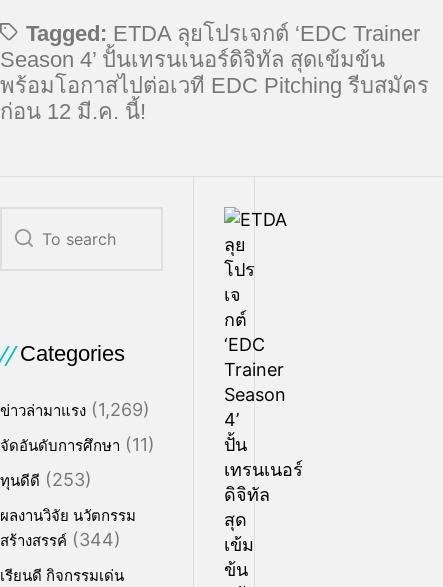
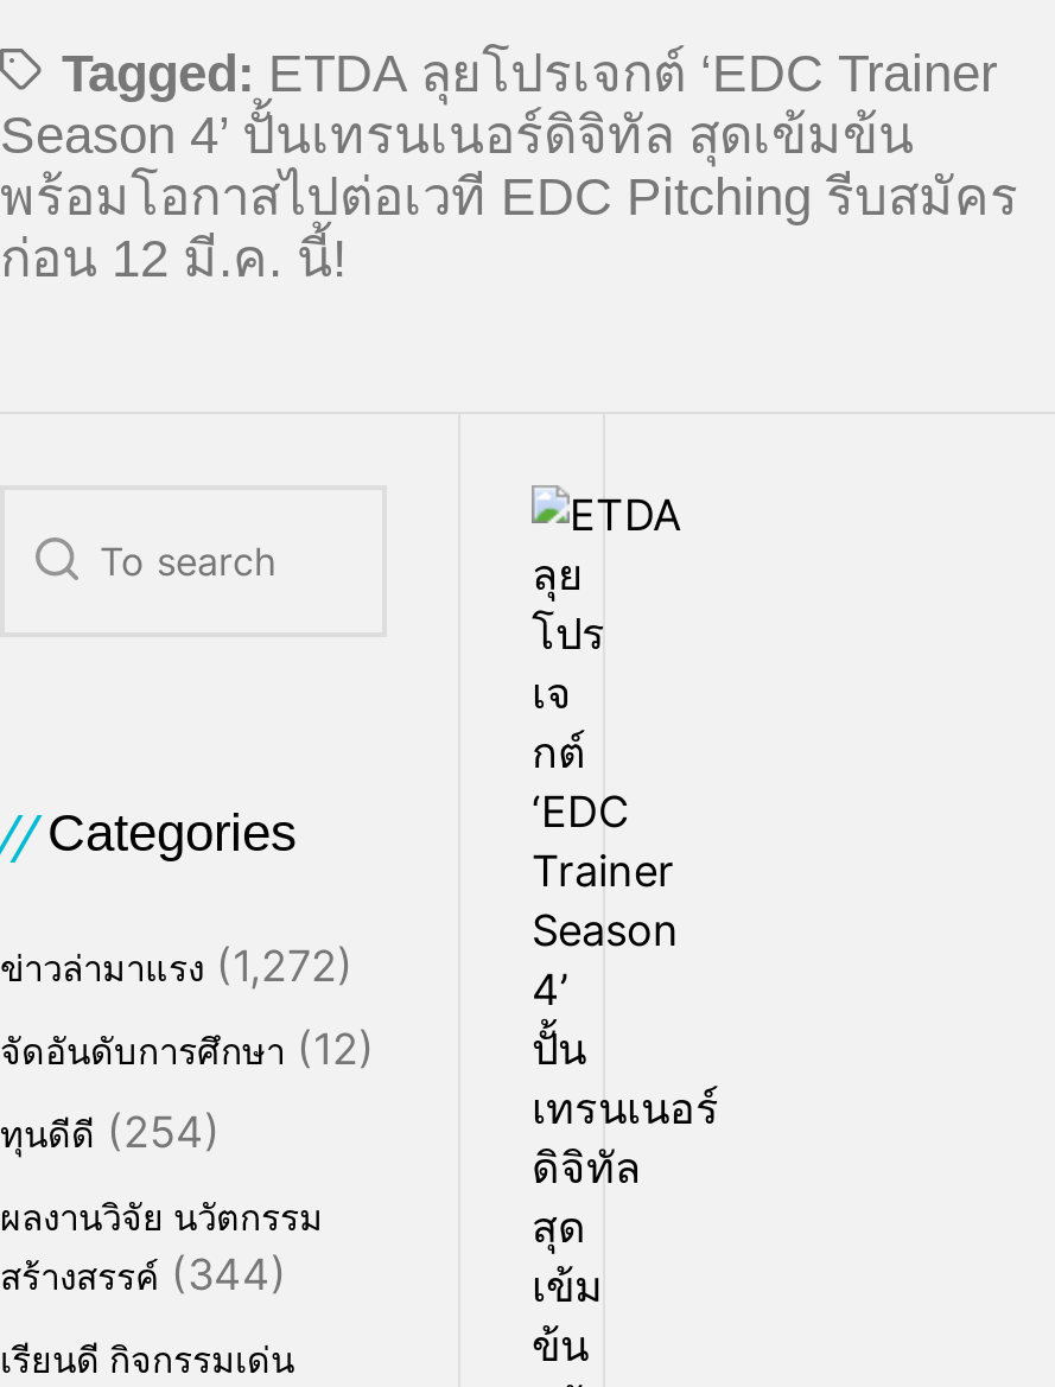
[0,399,150,420] ข่าวล่ามาแรง(1,269) -> [0,941,354,991] ข่าวล่ามาแรง(1,272)
[0,434,155,455] จัดอันดับการศึกษา(11) -> [0,1024,375,1074] จัดอันดับการศึกษา(12)
[0,469,92,490] ทุนดีดี(253) -> [0,1107,221,1157] ทุนดีดี(254)

